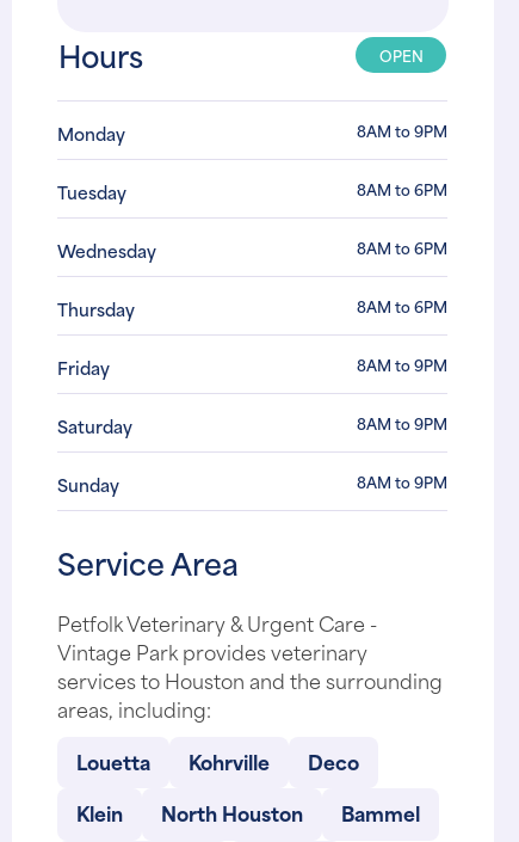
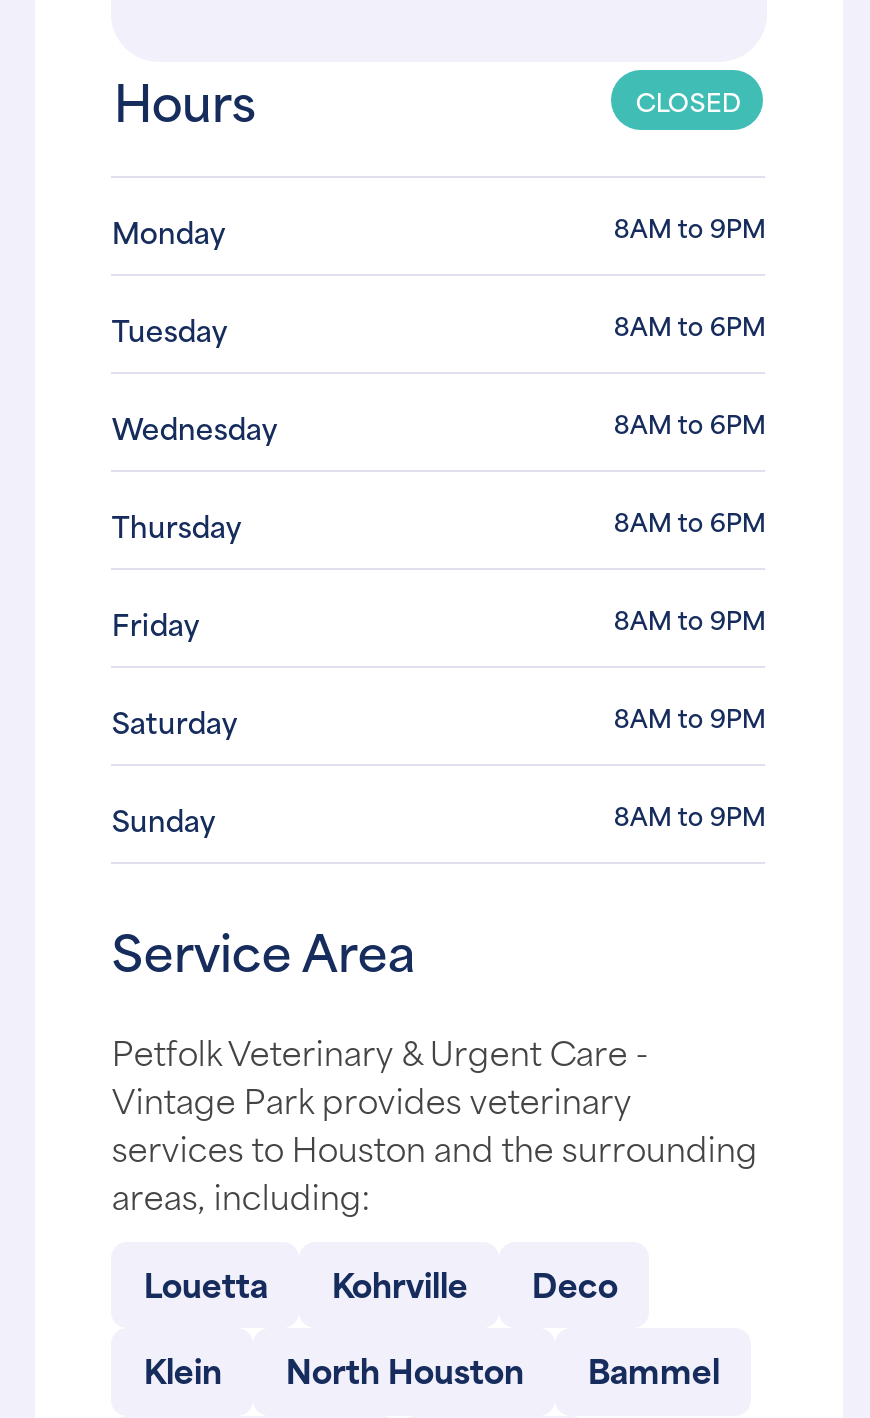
[379,43,423,67] OPEN -> [636,81,742,121] CLOSED

